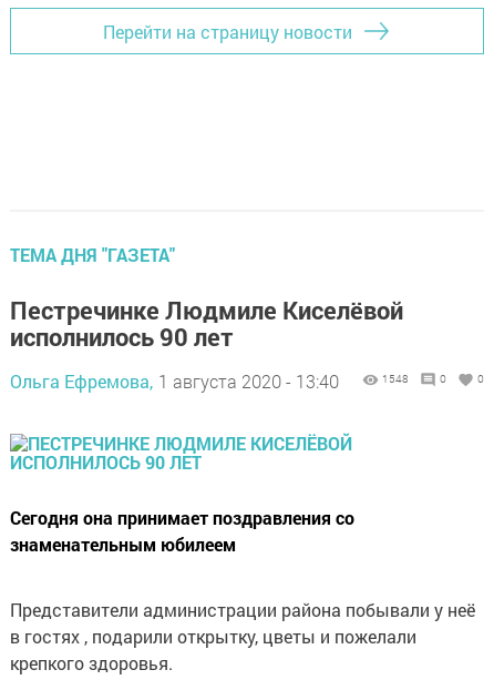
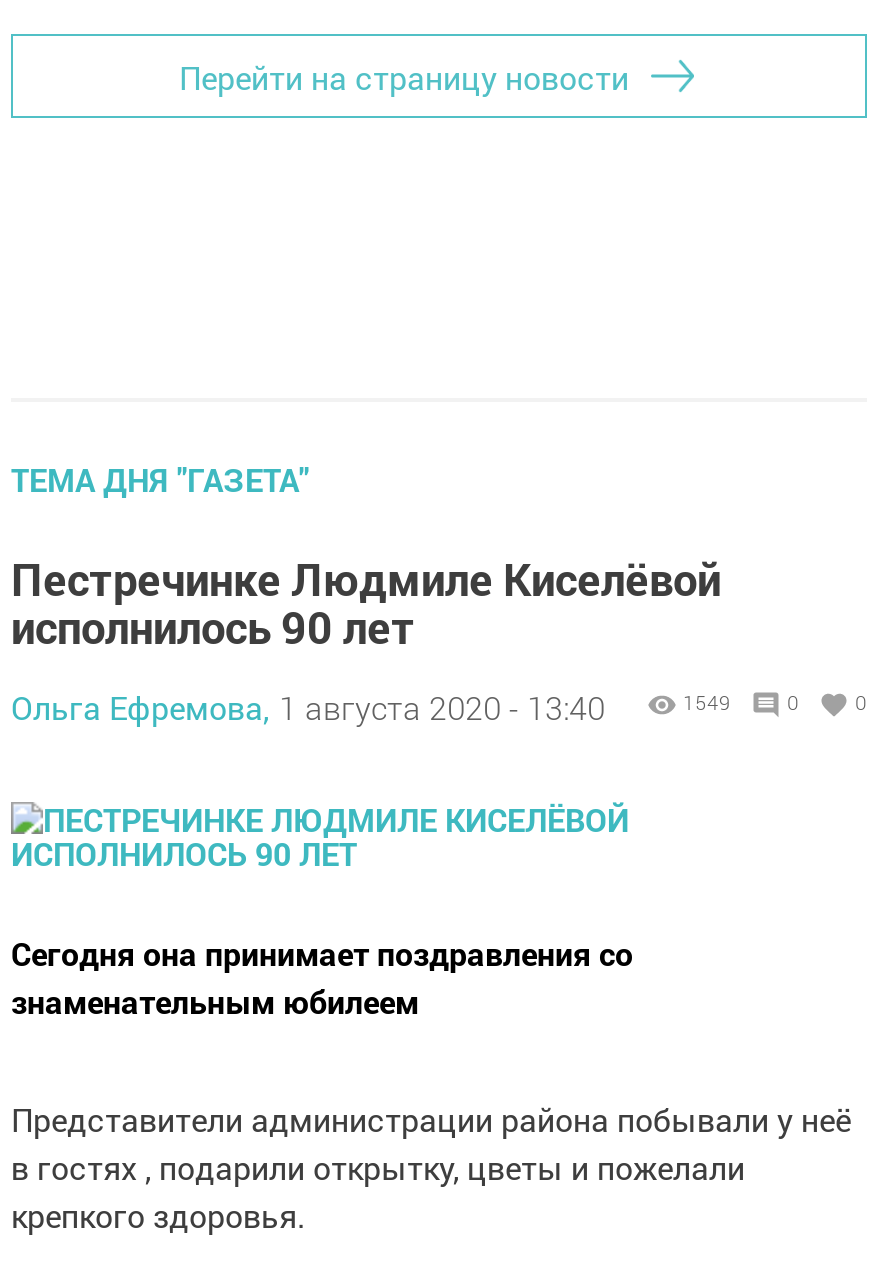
[382,372,409,386] 1548 -> [683,690,731,716] 1549

